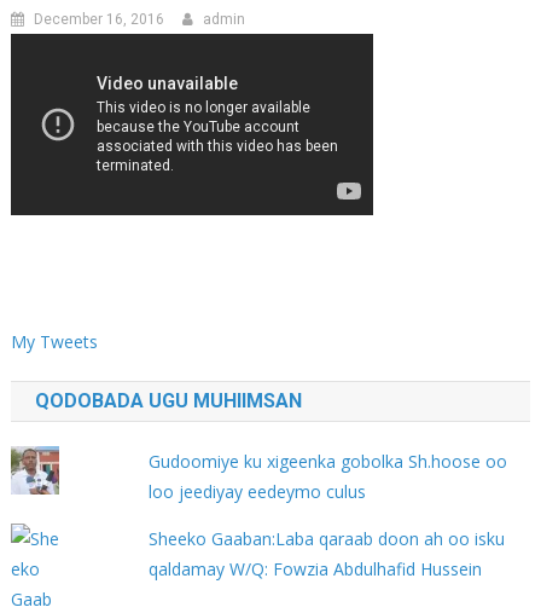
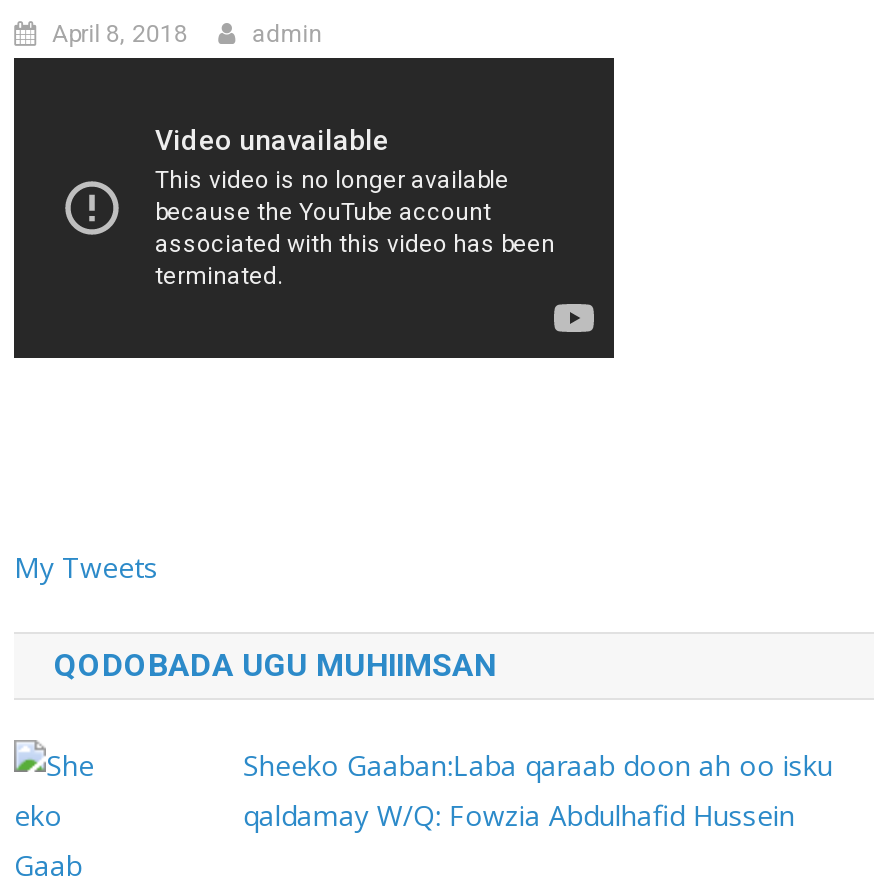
[34,11,164,28] December 16, 2016 -> [52,21,188,49] April 8, 2018
[10,445,60,496] [image] -> none
[149,450,508,503] Gudoomiye ku xigeenka gobolka Sh.hoose oo | loo jeediyay eedeymo culus -> none

